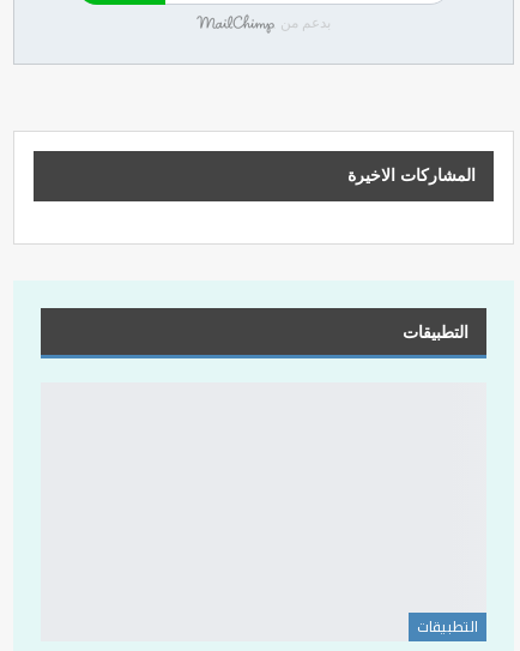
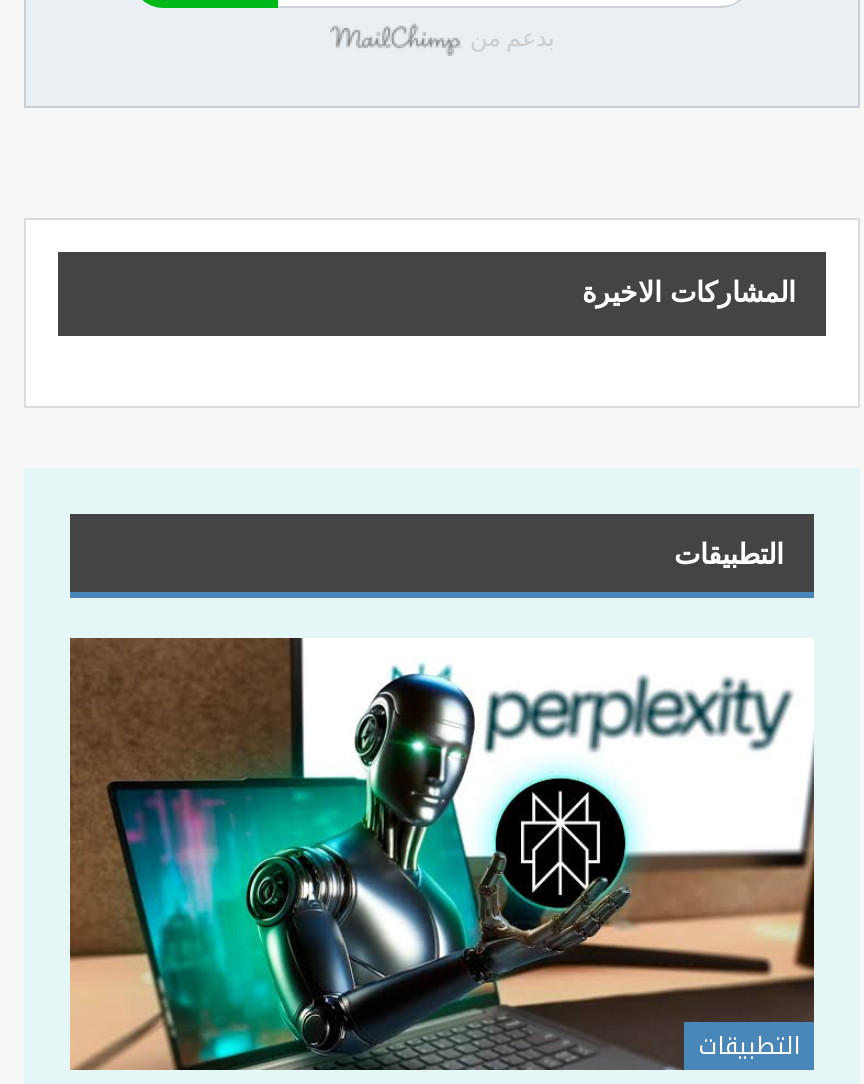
none -> [68,636,816,1072] [image]

